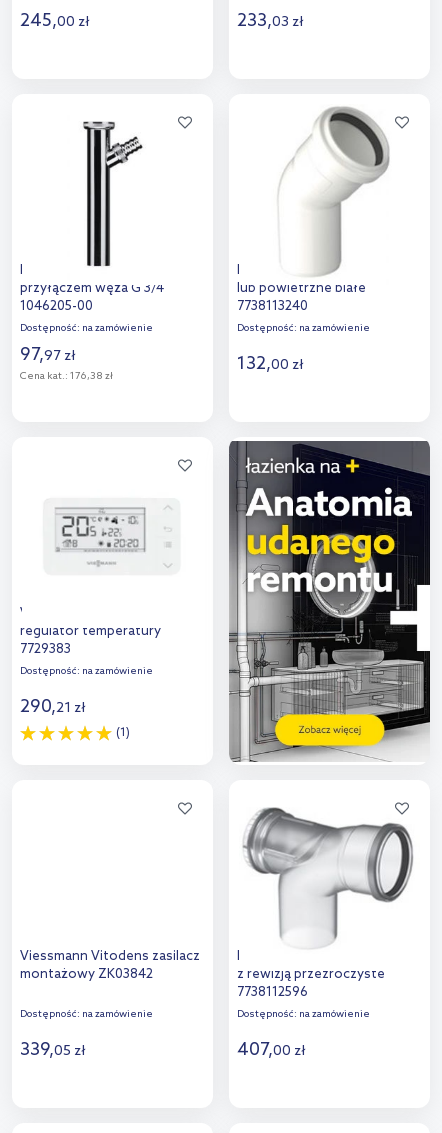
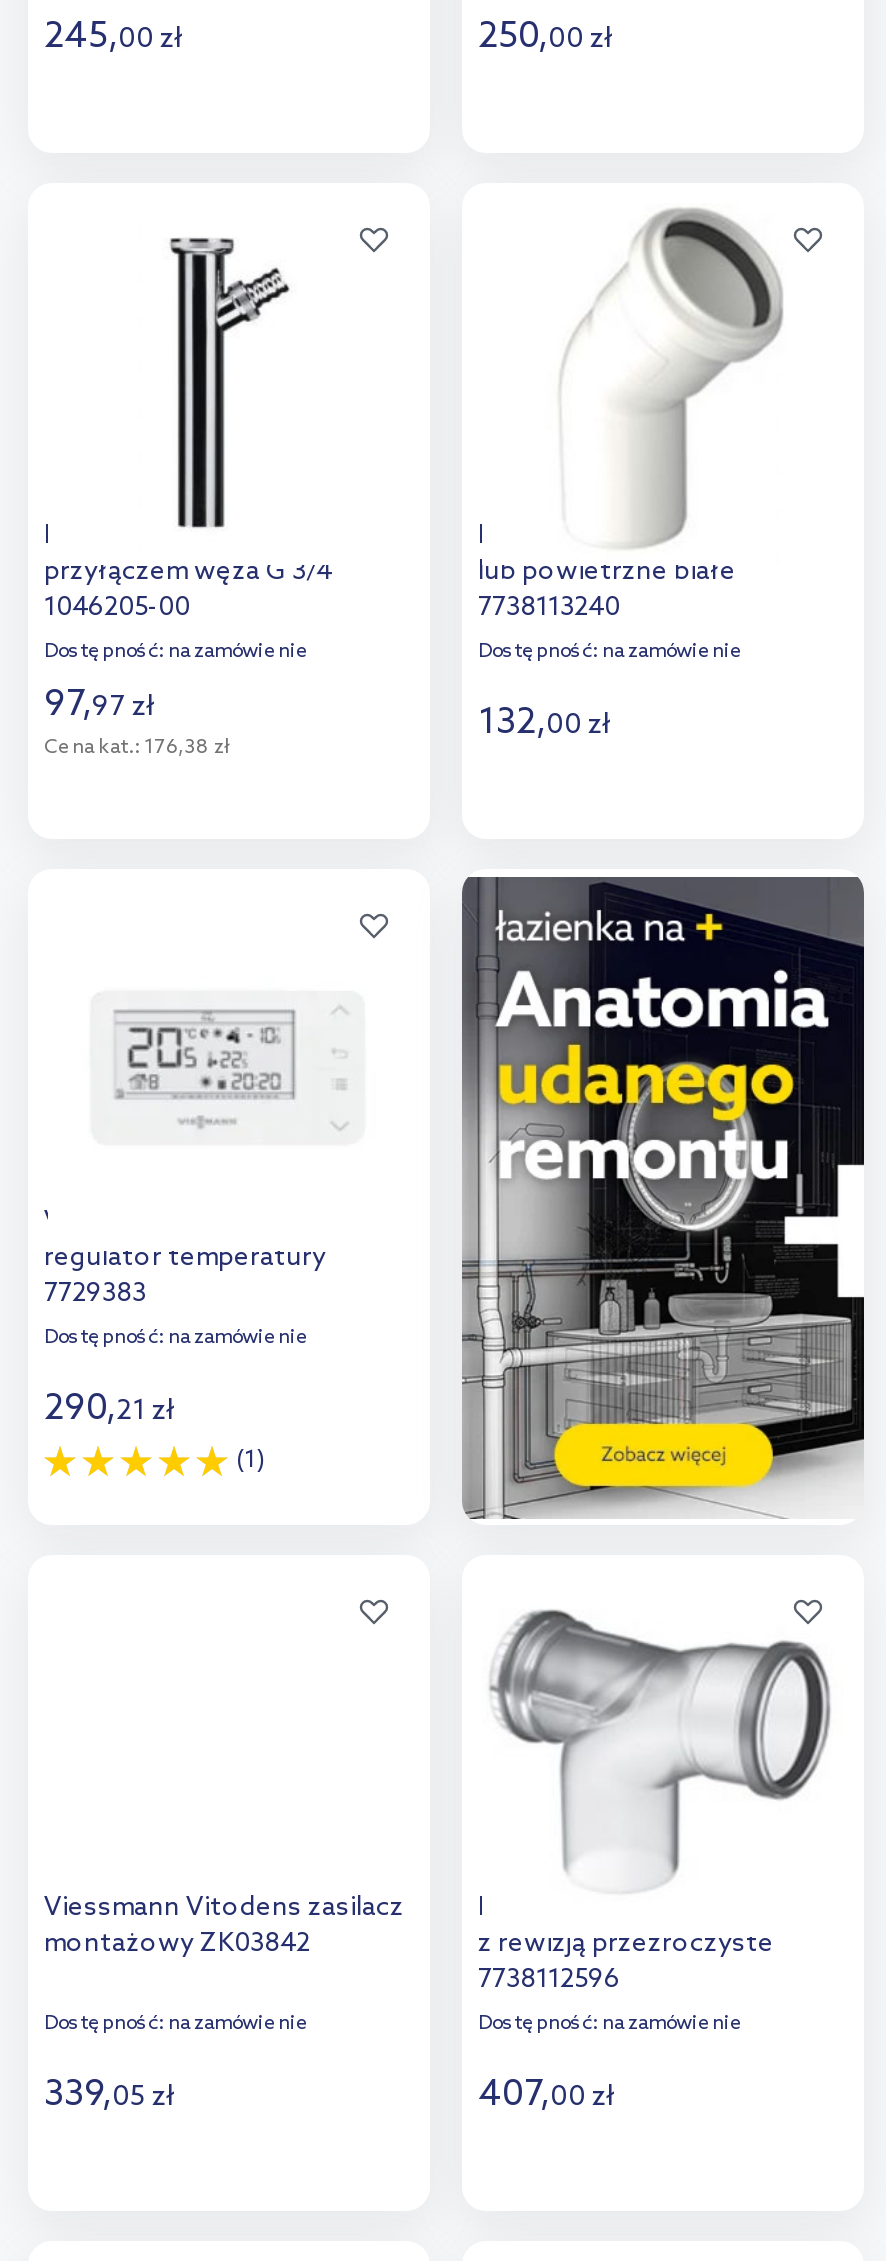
[237,10,304,32] 233,03 zł -> [478,15,614,59] 250,00 zł

